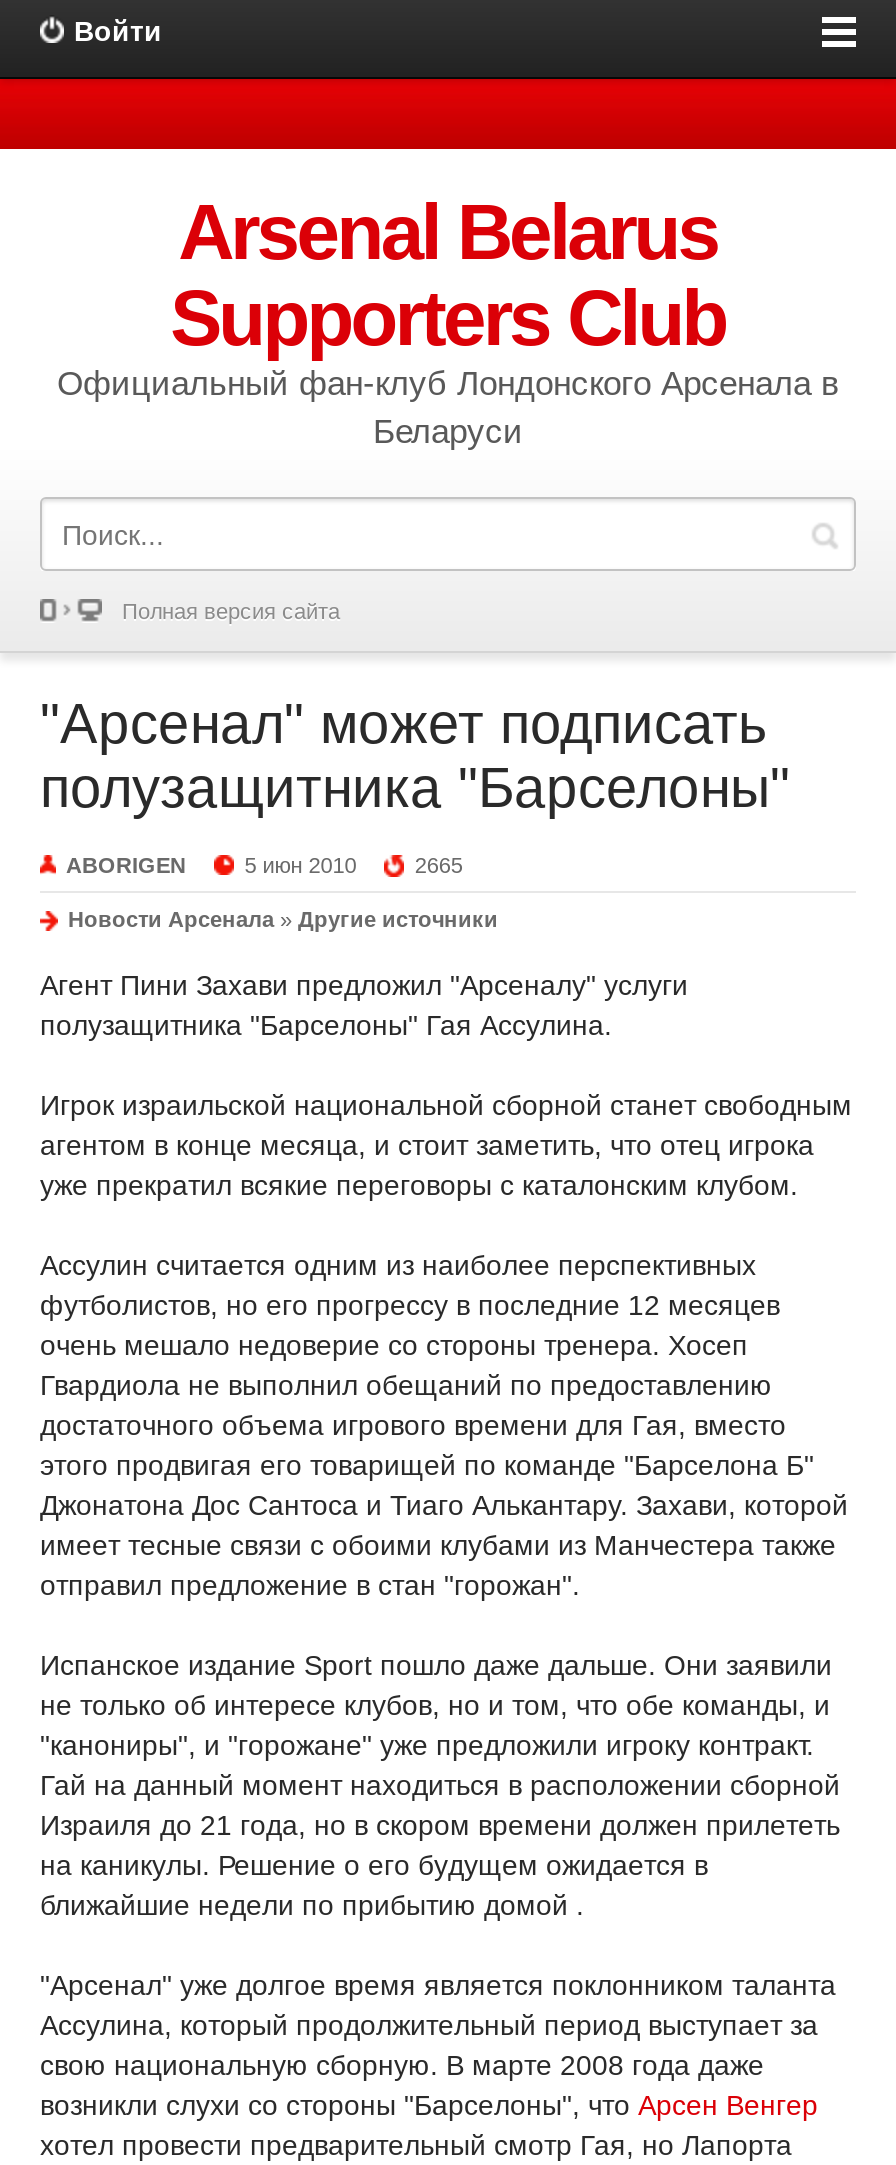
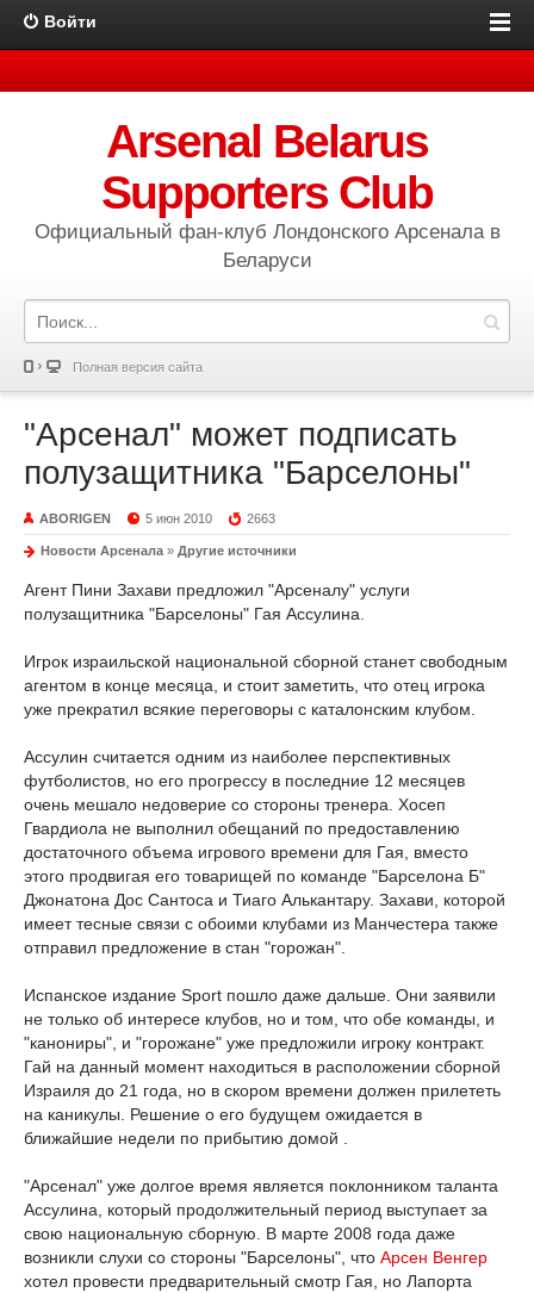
[415,853,463,877] 2665 -> [247,511,276,526] 2663

